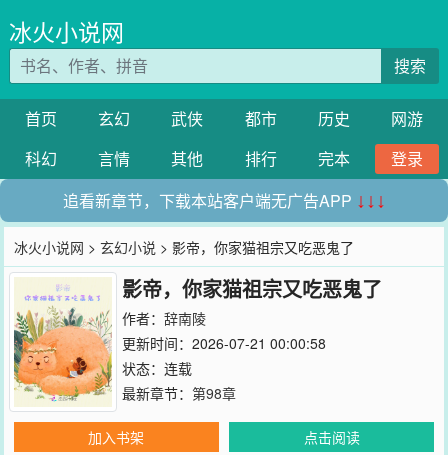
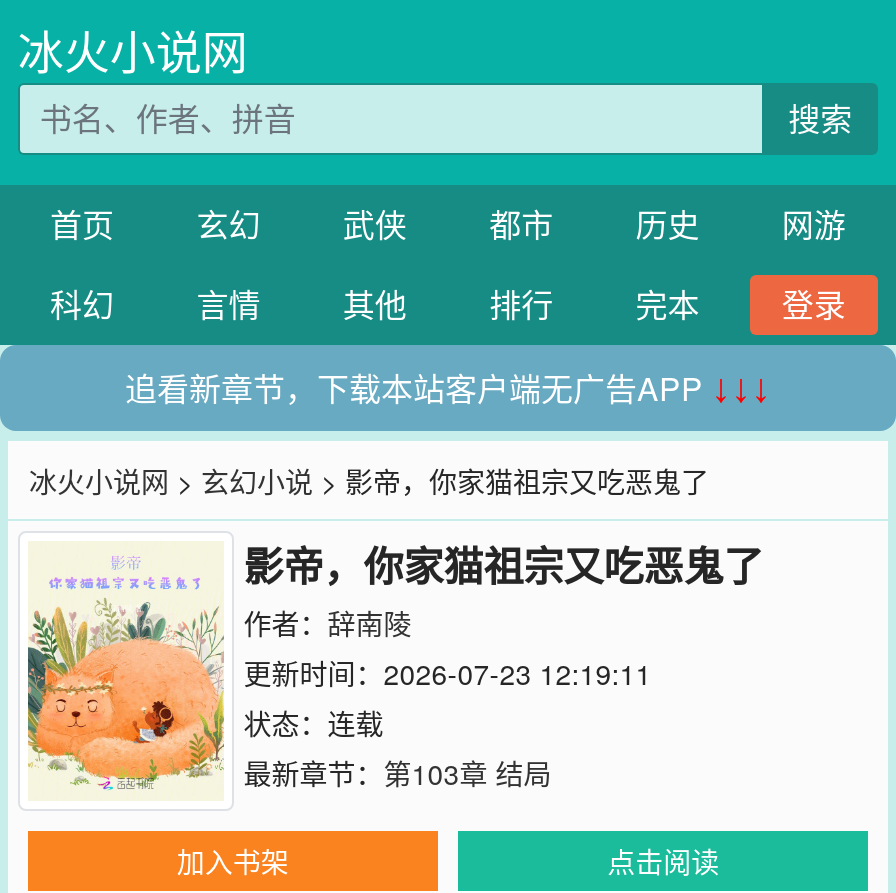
[122,333,326,353] 更新时间：2026-07-21 00:00:58 -> [243,653,651,693] 更新时间：2026-07-23 12:19:11
[122,383,236,403] 最新章节：第98章 -> [243,753,551,793] 最新章节：第103章 结局

